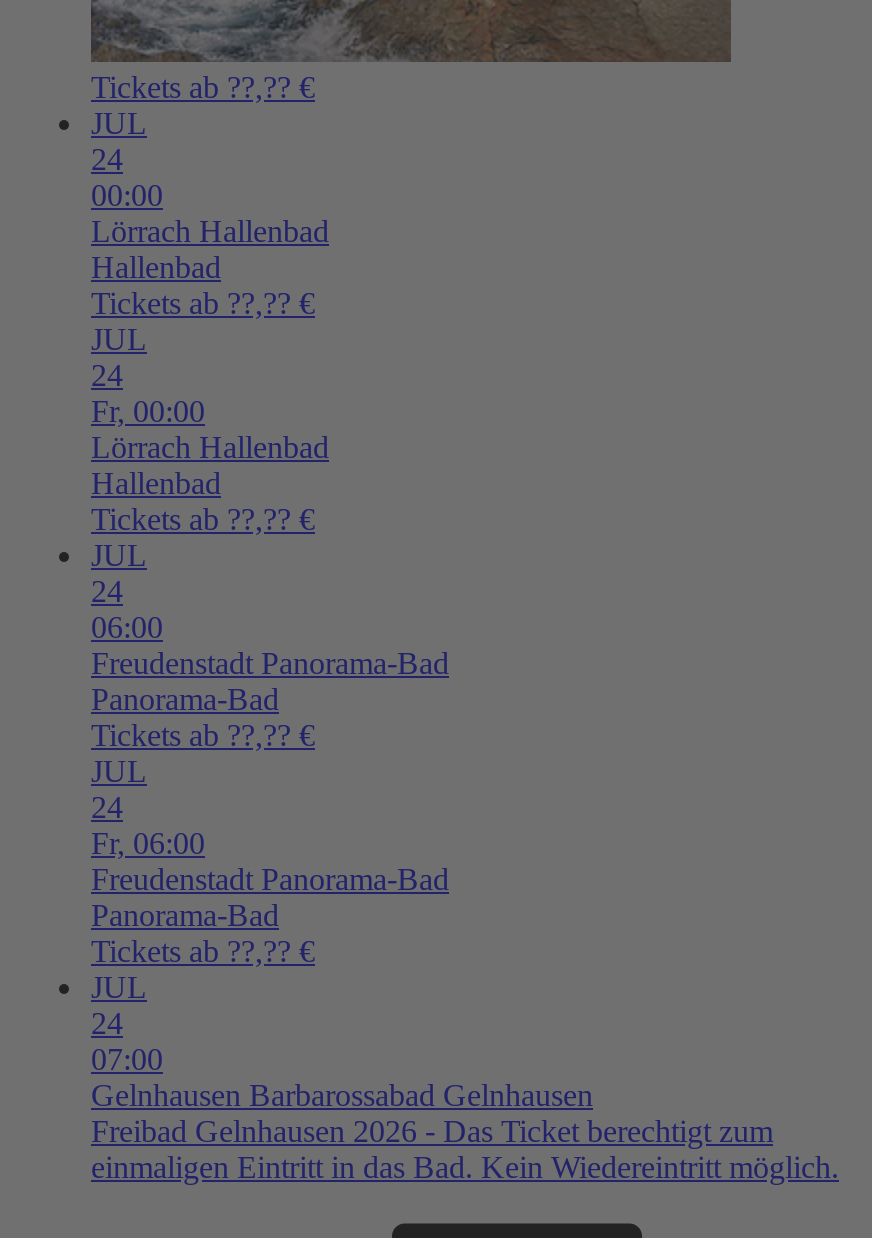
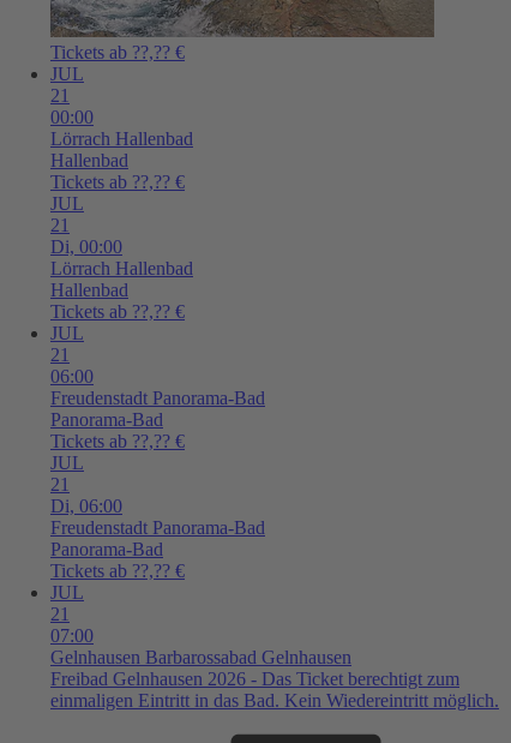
[91,142,123,176] 24 -> [50,85,70,105] 21
[91,358,205,428] 24 | Fr, 00:00 -> [50,215,122,257] 21 | Di, 00:00
[91,574,123,608] 24 -> [50,344,70,365] 21
[91,790,205,860] 24 | Fr, 06:00 -> [50,474,122,516] 21 | Di, 06:00
[91,1006,123,1040] 24 -> [50,604,70,624] 21

